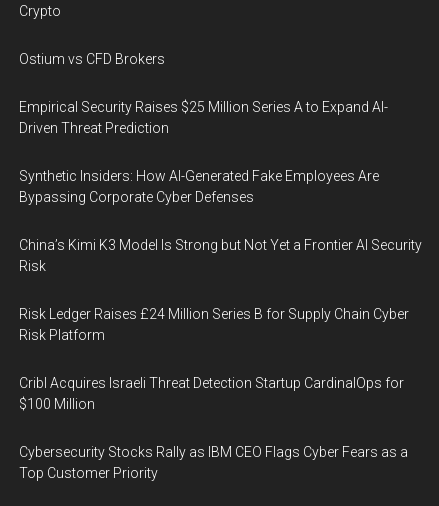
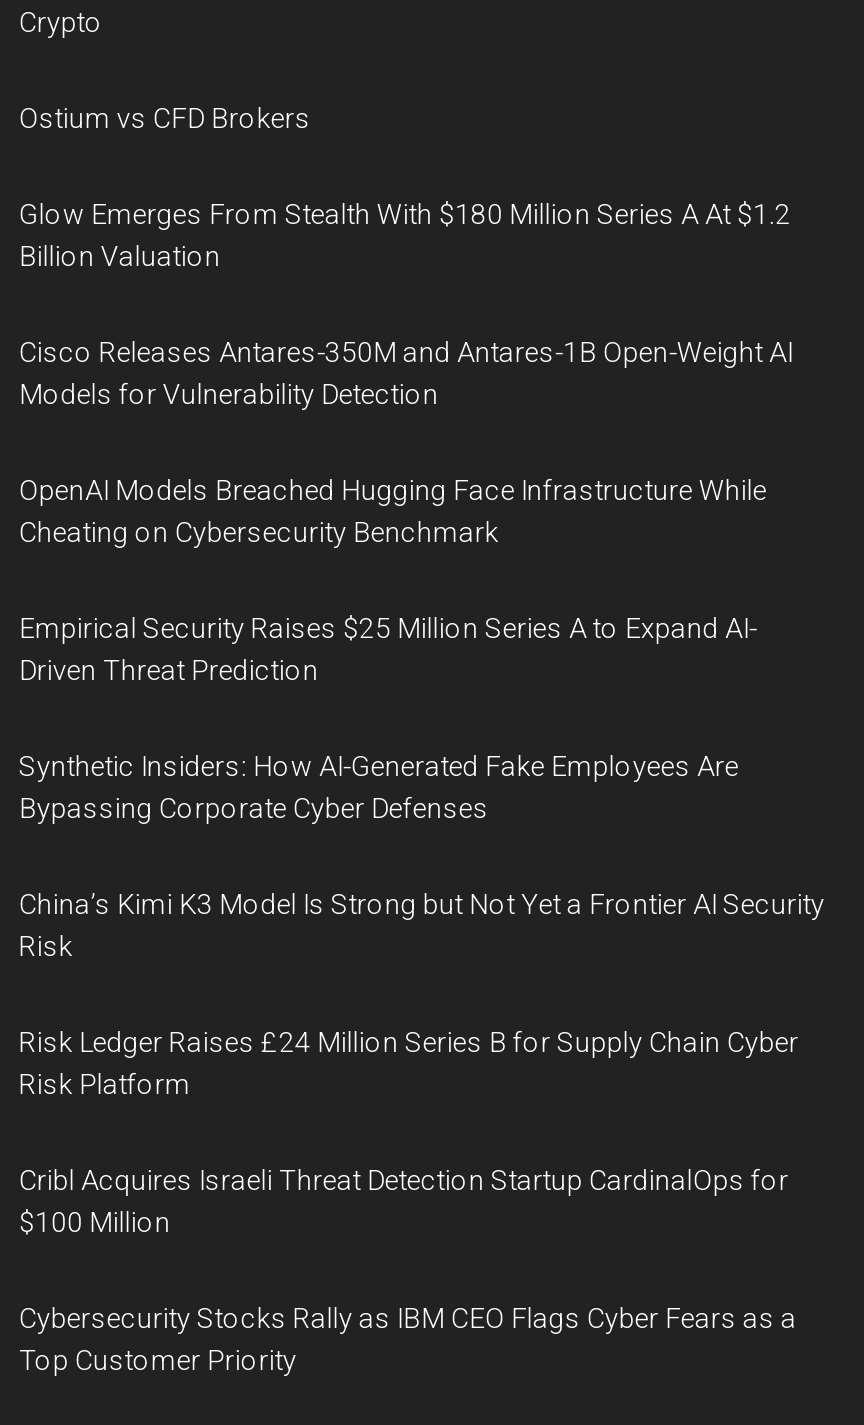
none -> [19,198,793,548] Glow Emerges From Stealth With $180 Million Series A At $1.2 | Billion Valuation | Cisco Releases Antares-350M and Antares-1B Open-Weight AI | Models for Vulnerability Detection | OpenAI Models Breached Hugging Face Infrastructure While | Cheating on Cybersecurity Benchmark

